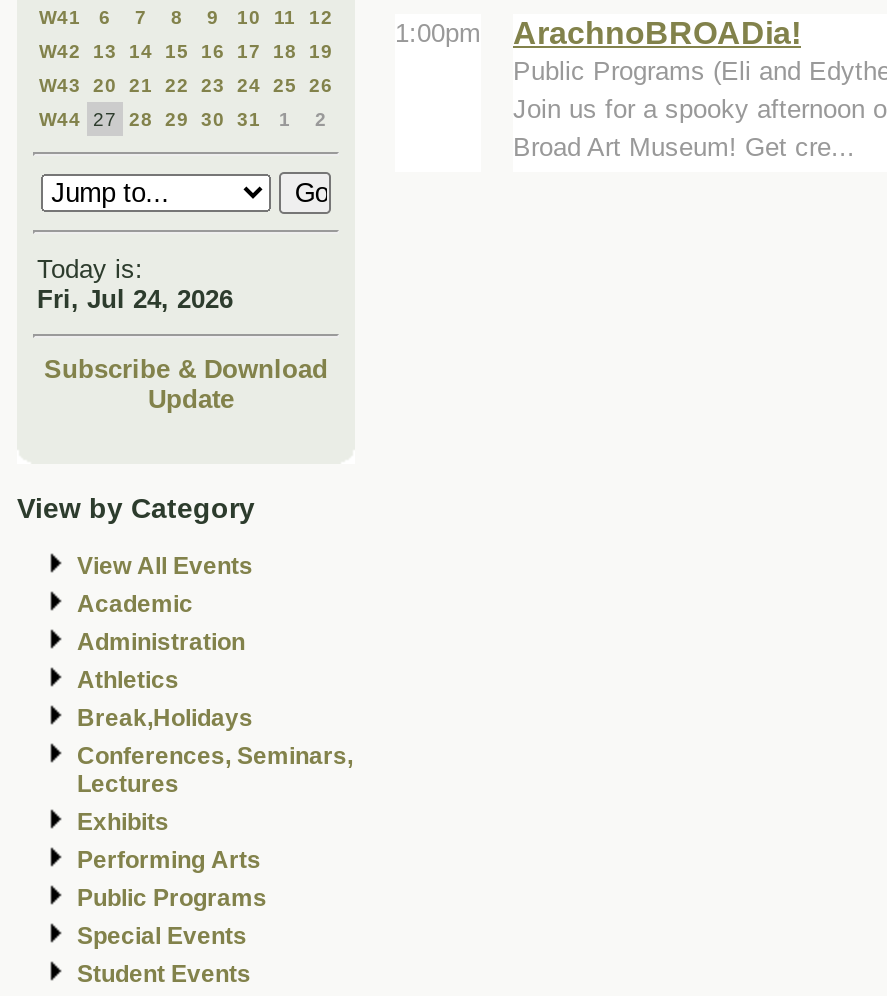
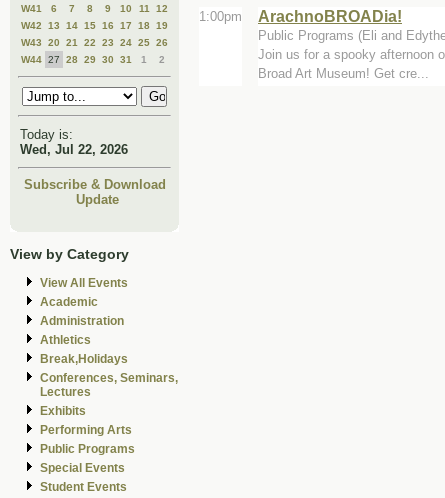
[37,285,233,315] Fri, Jul 24, 2026 -> [20,142,128,157] Wed, Jul 22, 2026

